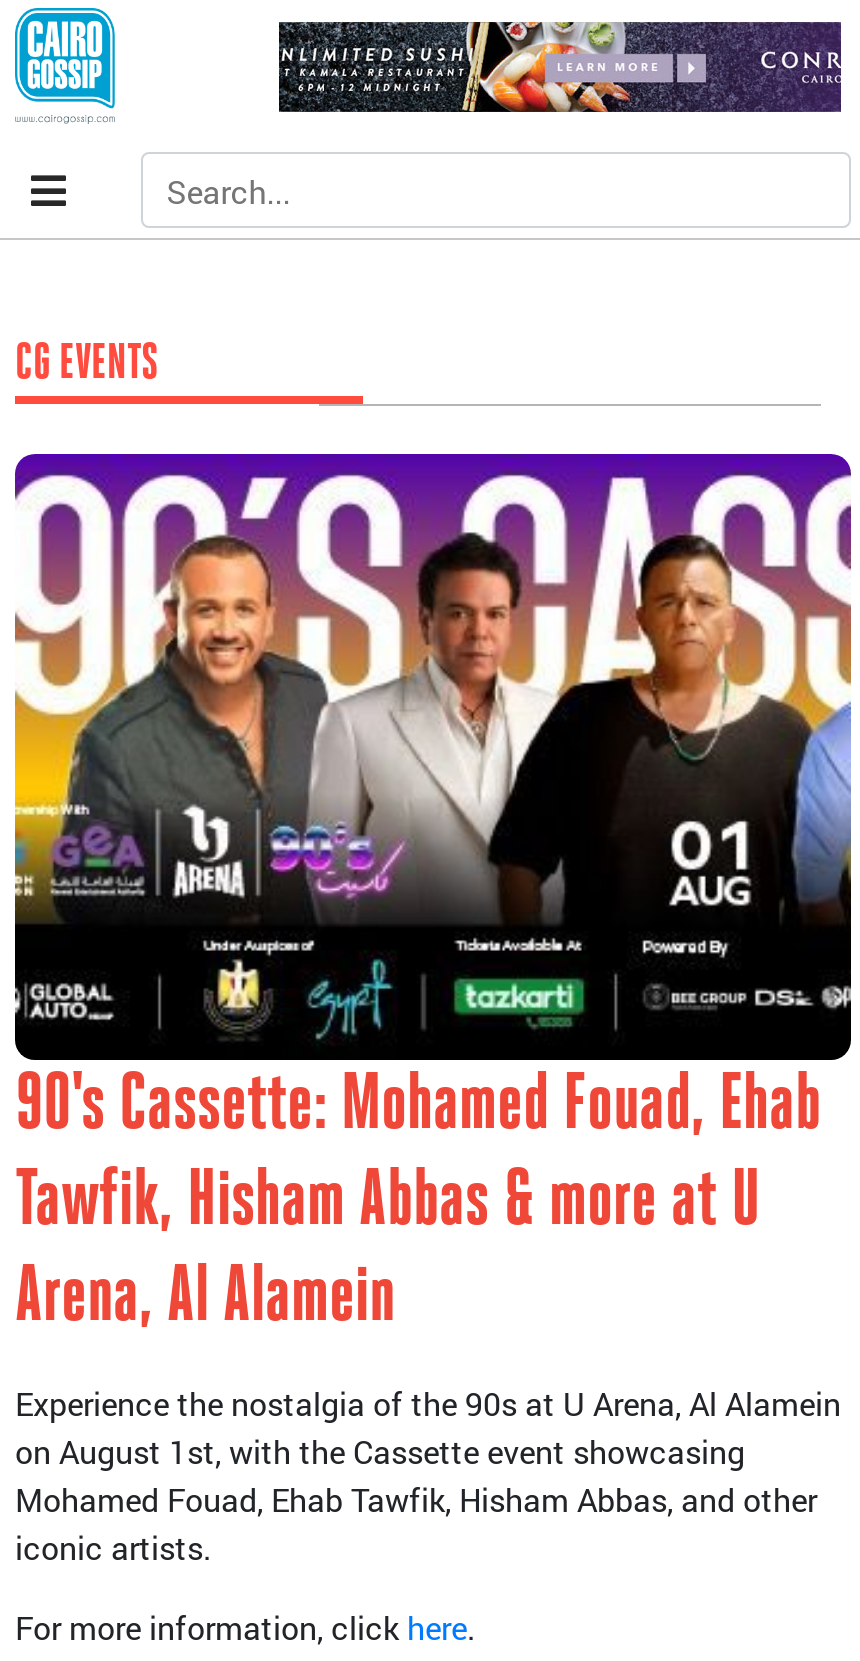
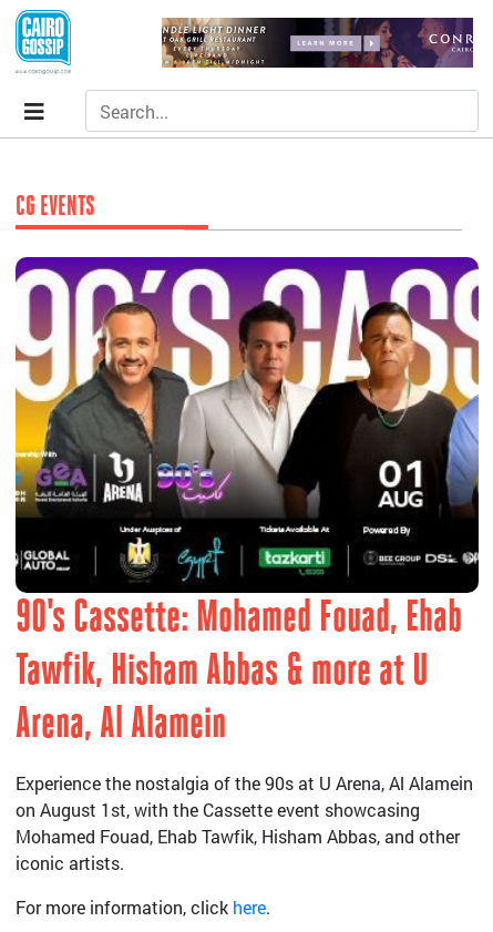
[277,20,837,114] [image] -> [161,17,470,69] [image]

